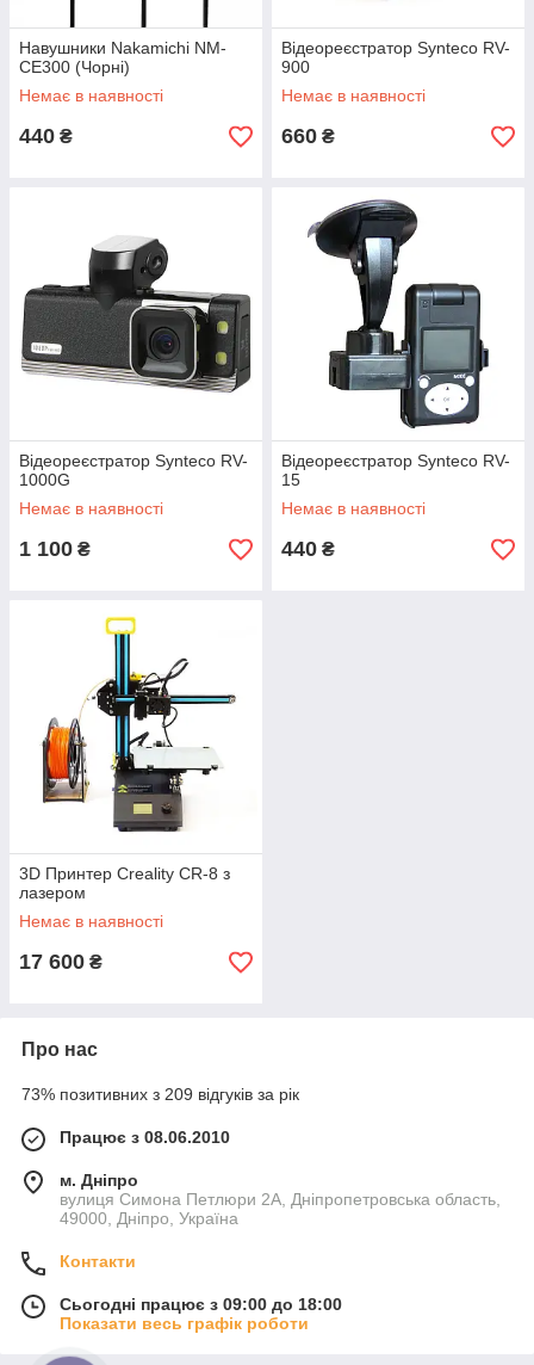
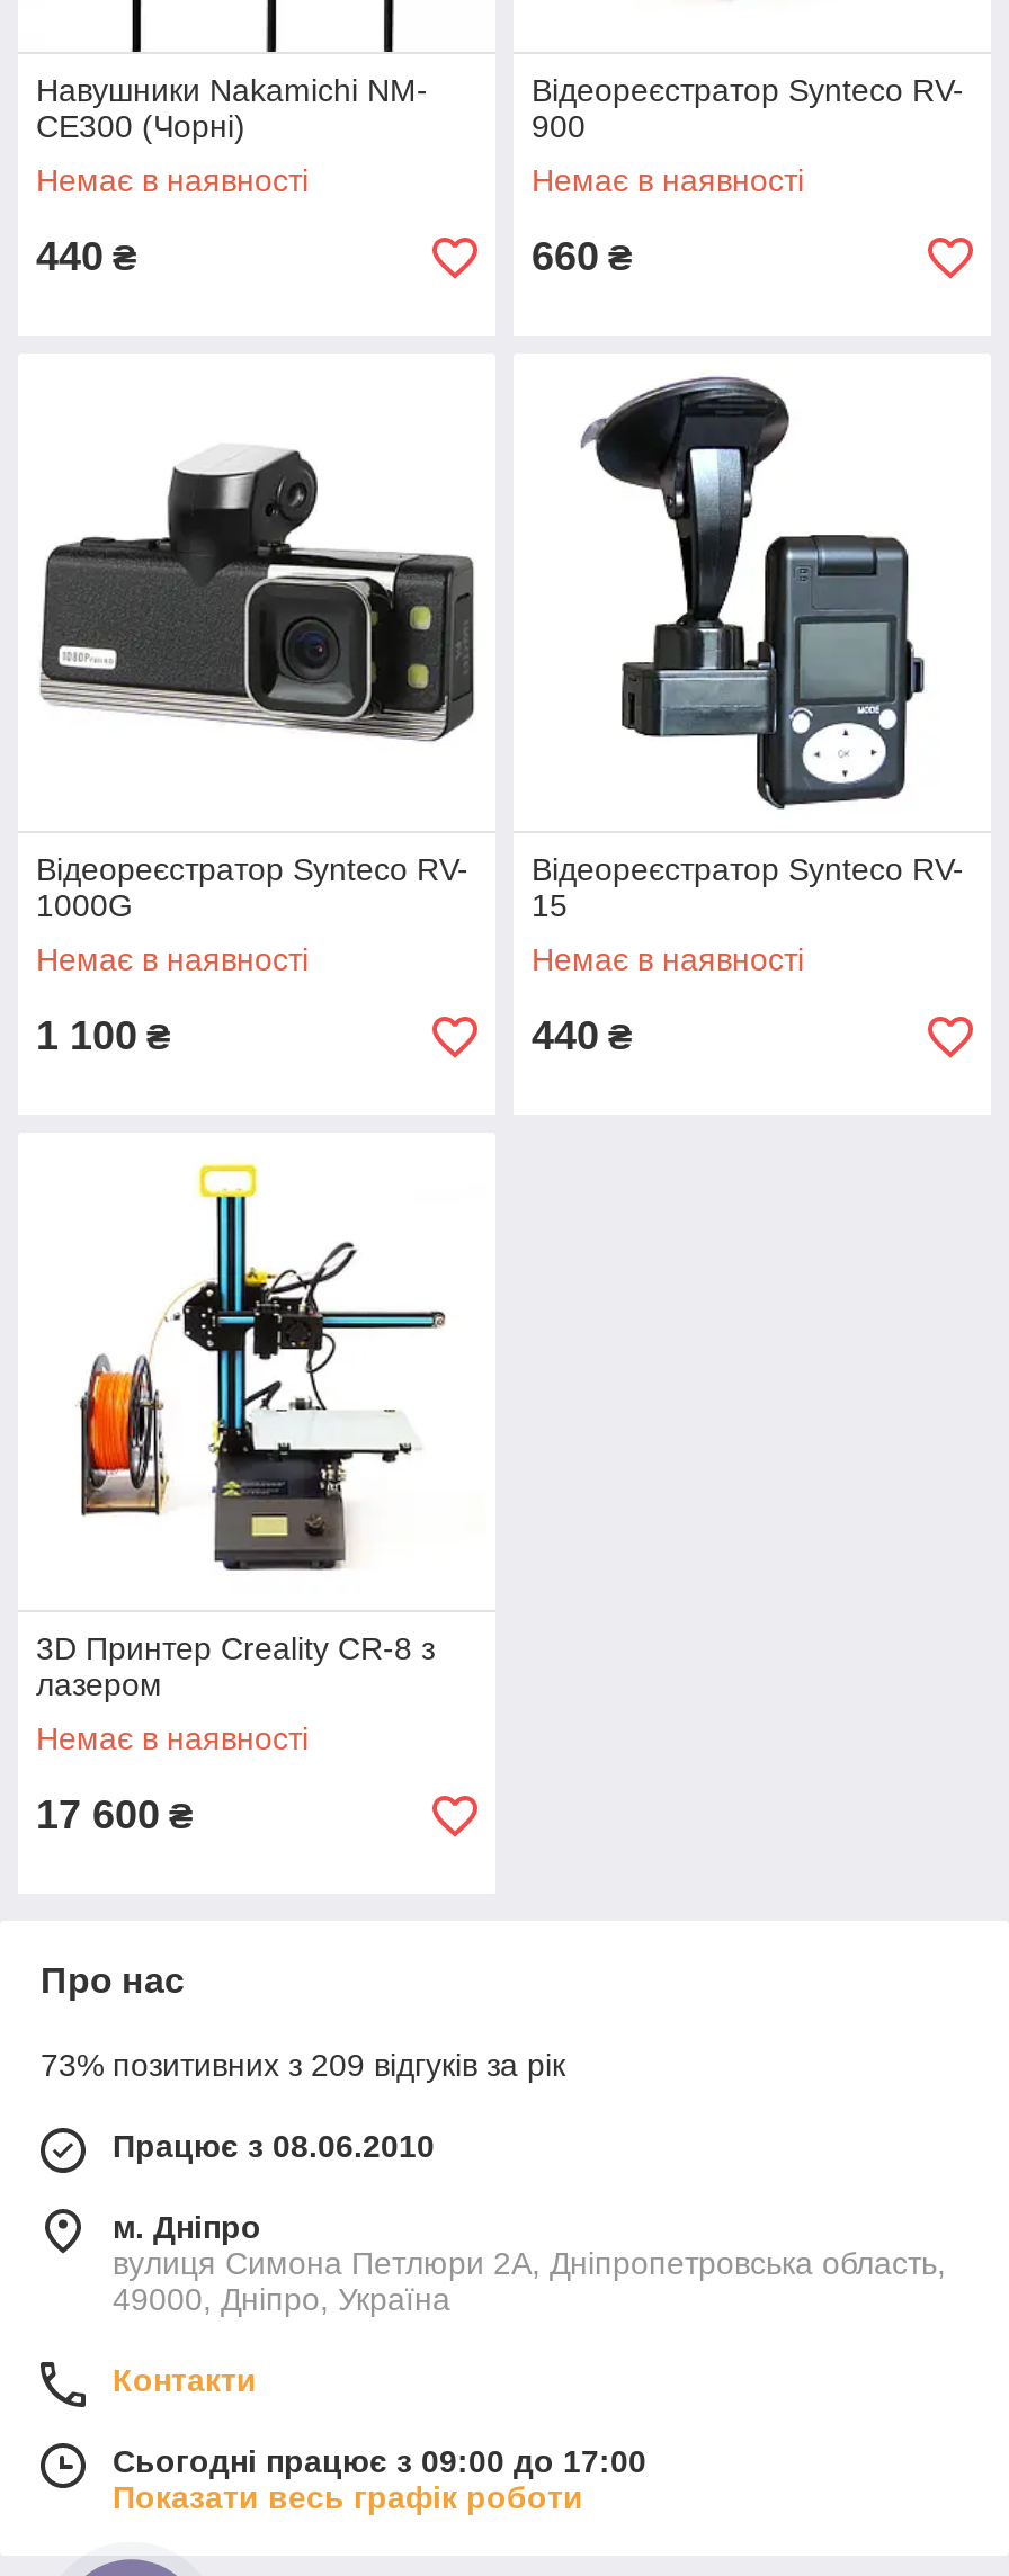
[60,1295,342,1314] Сьогодні працює з 09:00 до 18:00 -> [113,2443,646,2479] Сьогодні працює з 09:00 до 17:00

